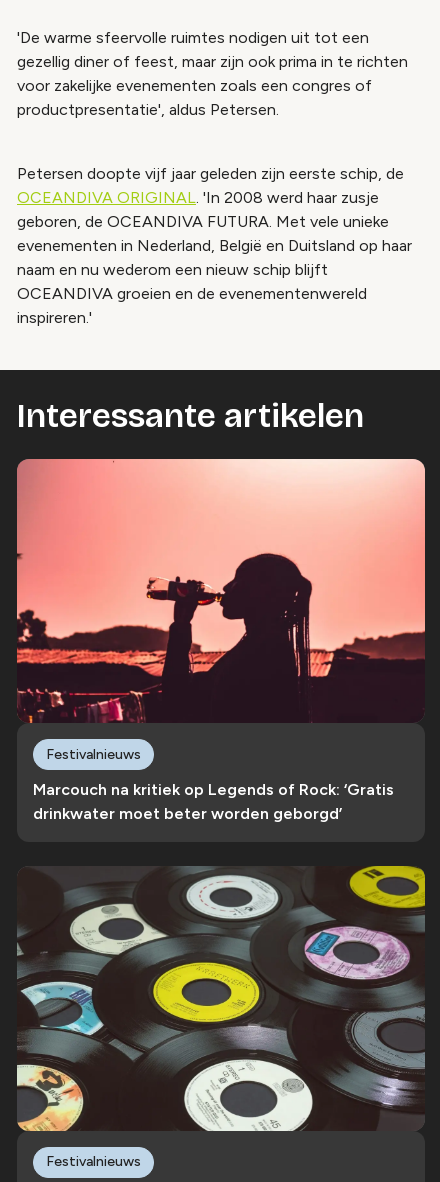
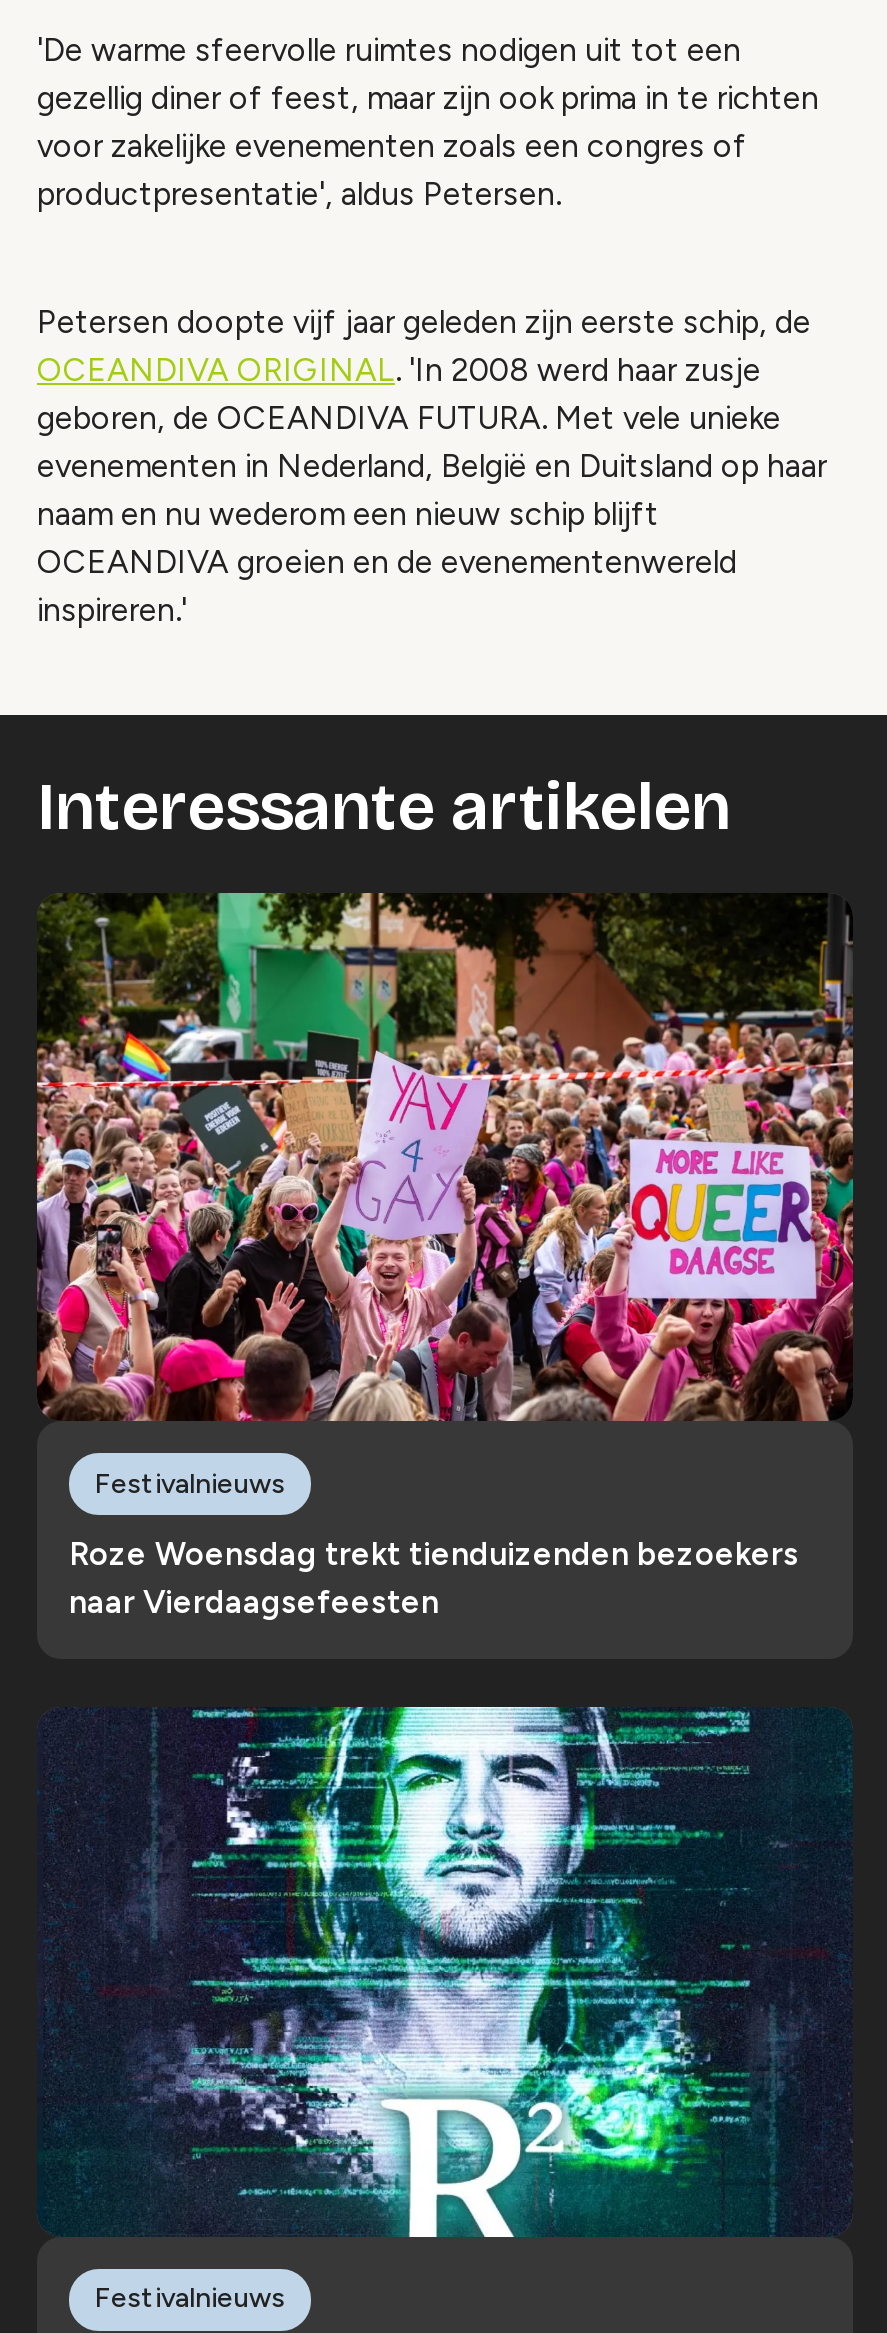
[16,458,426,724] [image] -> [35,891,855,1423] [image]
[33,780,394,823] Marcouch na kritiek op Legends of Rock: ‘Gratis | drinkwater moet beter worden geborgd’ -> [69,1536,799,1622] Roze Woensdag trekt tienduizenden bezoekers | naar Vierdaagsefeesten
[16,865,426,1132] [image] -> [37,1705,853,2239] [image]

